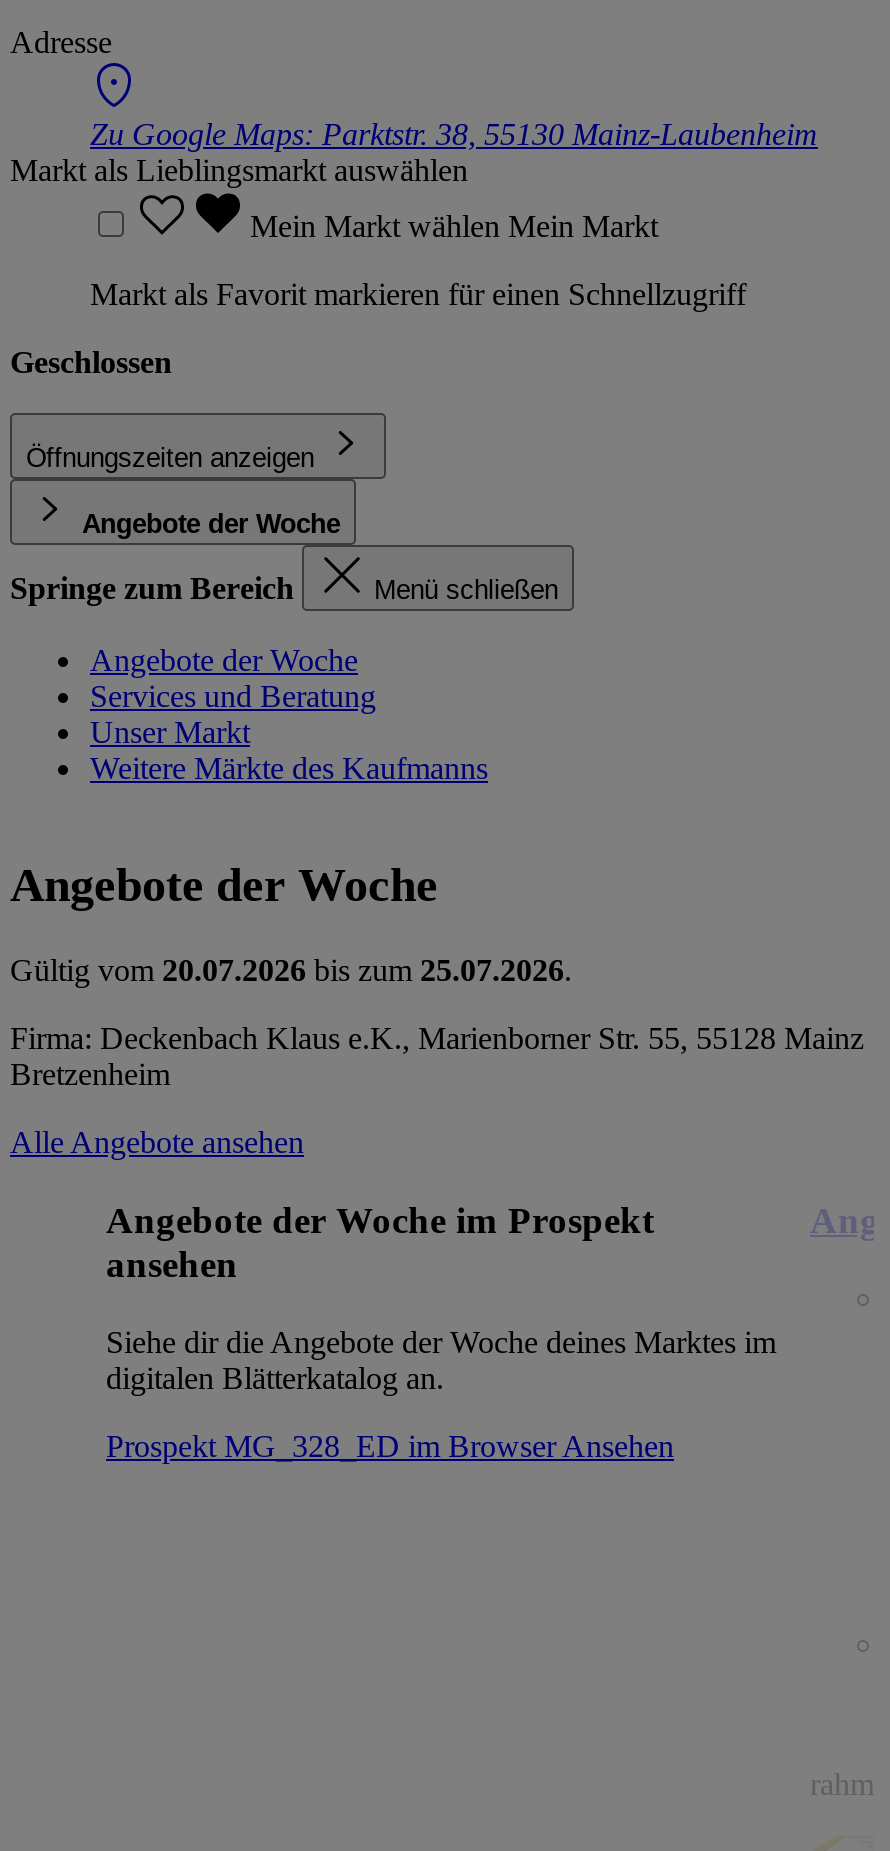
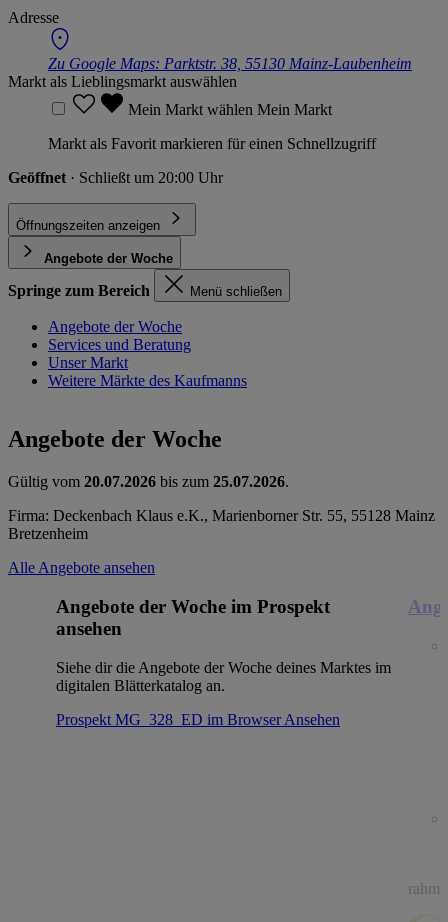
[10,344,172,378] Geschlossen -> [8,168,223,185] Geöffnet · Schließt um 20:00 Uhr

